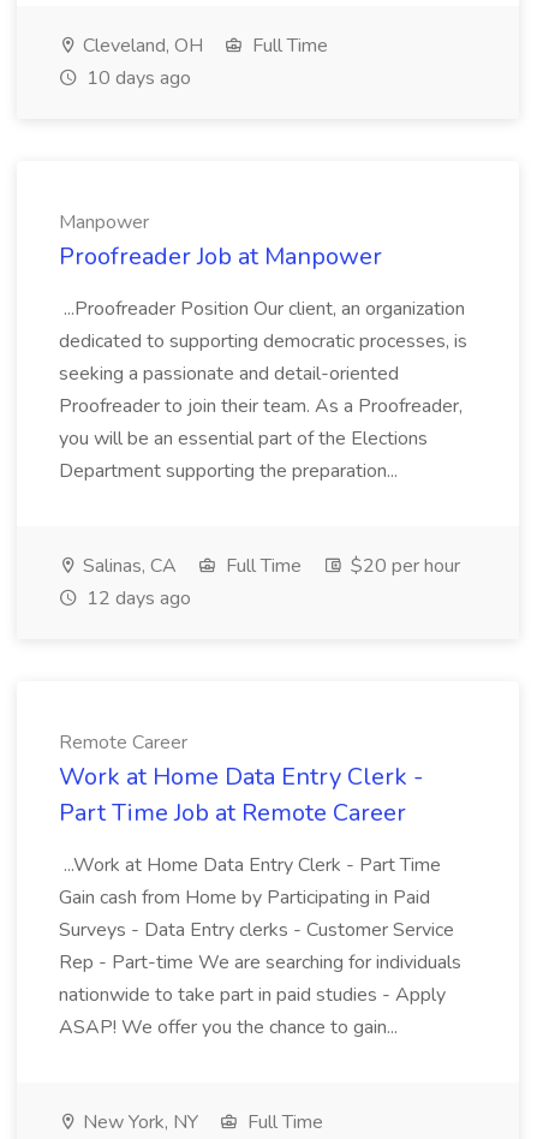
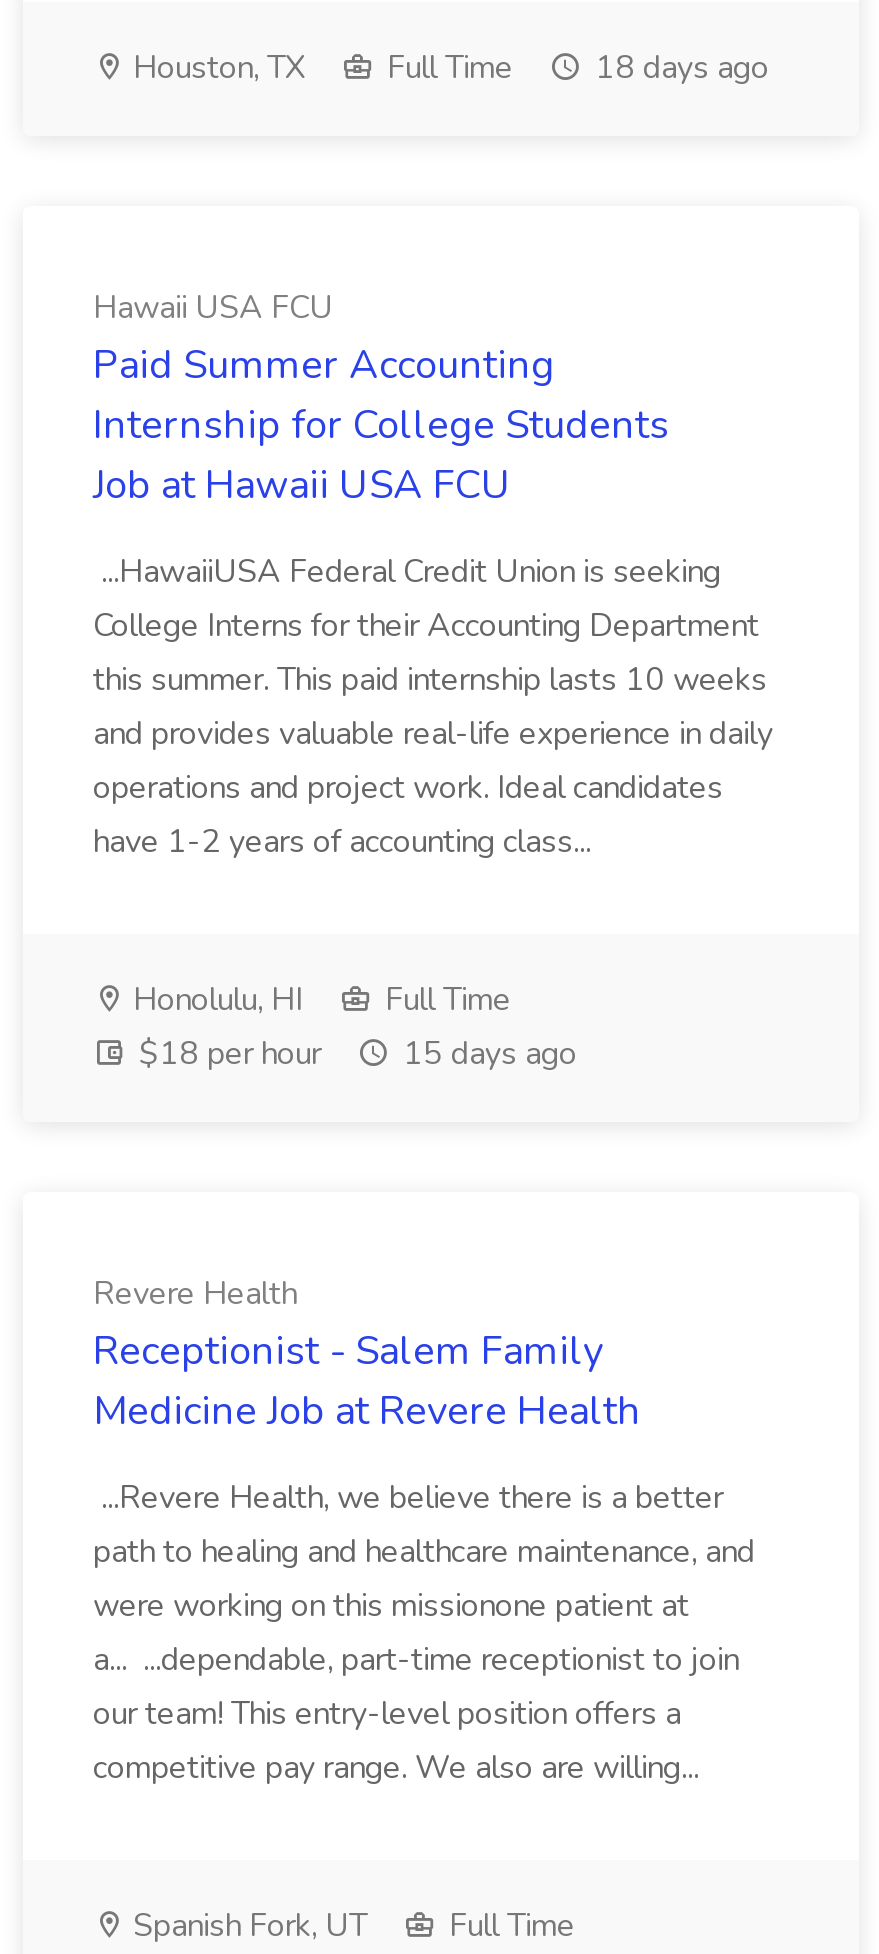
[78,32,203,59] Cleveland, OH -> [125,46,305,90] Houston, TX
[82,65,191,91] 10 days ago -> [587,46,769,90] 18 days ago
[59,209,382,273] Manpower | Proofreader Job at Manpower -> [93,286,669,512] Hawaii USA FCU | Paid Summer Accounting | Internship for College Students | Job at Hawaii USA FCU
[59,296,467,484] ...Proofreader Position Our client, an organization | dedicated to supporting democratic processes, is | seeking a passionate and detail-oriented | Proofreader to join their team. As a Proofreader, | you will be an essential part of the Elections | Department supporting the preparation... -> [93,550,773,864] ...HawaiiUSA Federal Credit Union is seeking | College Interns for their Accounting Department | this summer. This paid internship lasts 10 weeks | and provides valuable real-life experience in daily | operations and project work. Ideal candidates | have 1-2 years of accounting class...
[78,553,177,579] Salinas, CA -> [125,978,303,1022] Honolulu, HI
[82,553,460,612] $20 per hour | 12 days ago -> [131,1032,577,1076] $18 per hour | 15 days ago
[59,729,423,829] Remote Career | Work at Home Data Entry Clerk - | Part Time Job at Remote Career -> [93,1272,641,1438] Revere Health | Receptionist - Salem Family | Medicine Job at Revere Health
[59,852,461,1040] ...Work at Home Data Entry Clerk - Part Time | Gain cash from Home by Participating in Paid | Surveys - Data Entry clerks - Customer Service | Rep - Part-time We are searching for individuals | nationwide to take part in paid studies - Apply | ASAP! We offer you the chance to gain... -> [93,1476,755,1790] ...Revere Health, we believe there is a better | path to healing and healthcare maintenance, and | were working on this missionone patient at | a... ...dependable, part-time receptionist to join | our team! This entry-level position offers a | competitive pay range. We also are willing...
[78,1109,198,1135] New York, NY -> [125,1904,367,1948] Spanish Fork, UT

